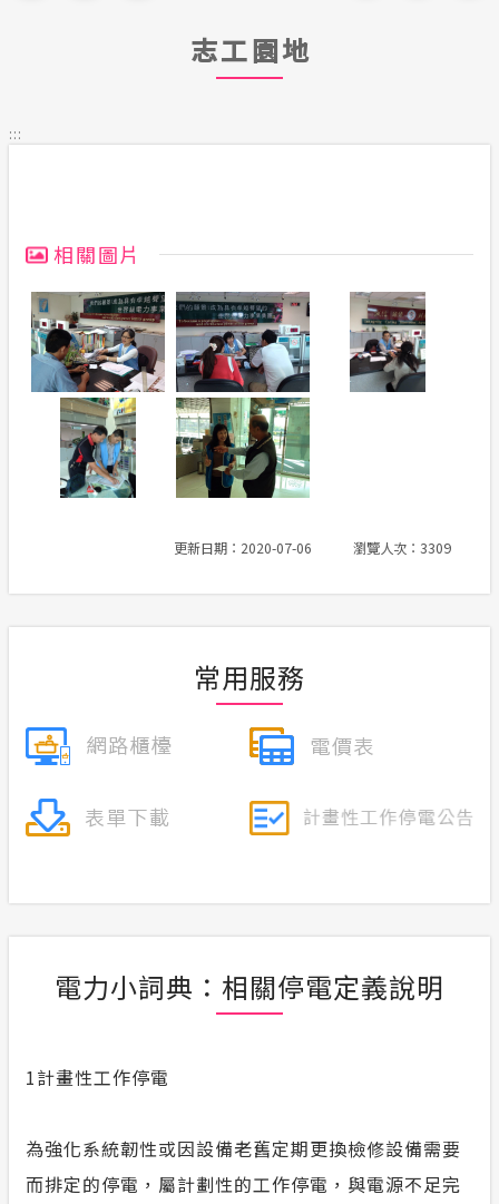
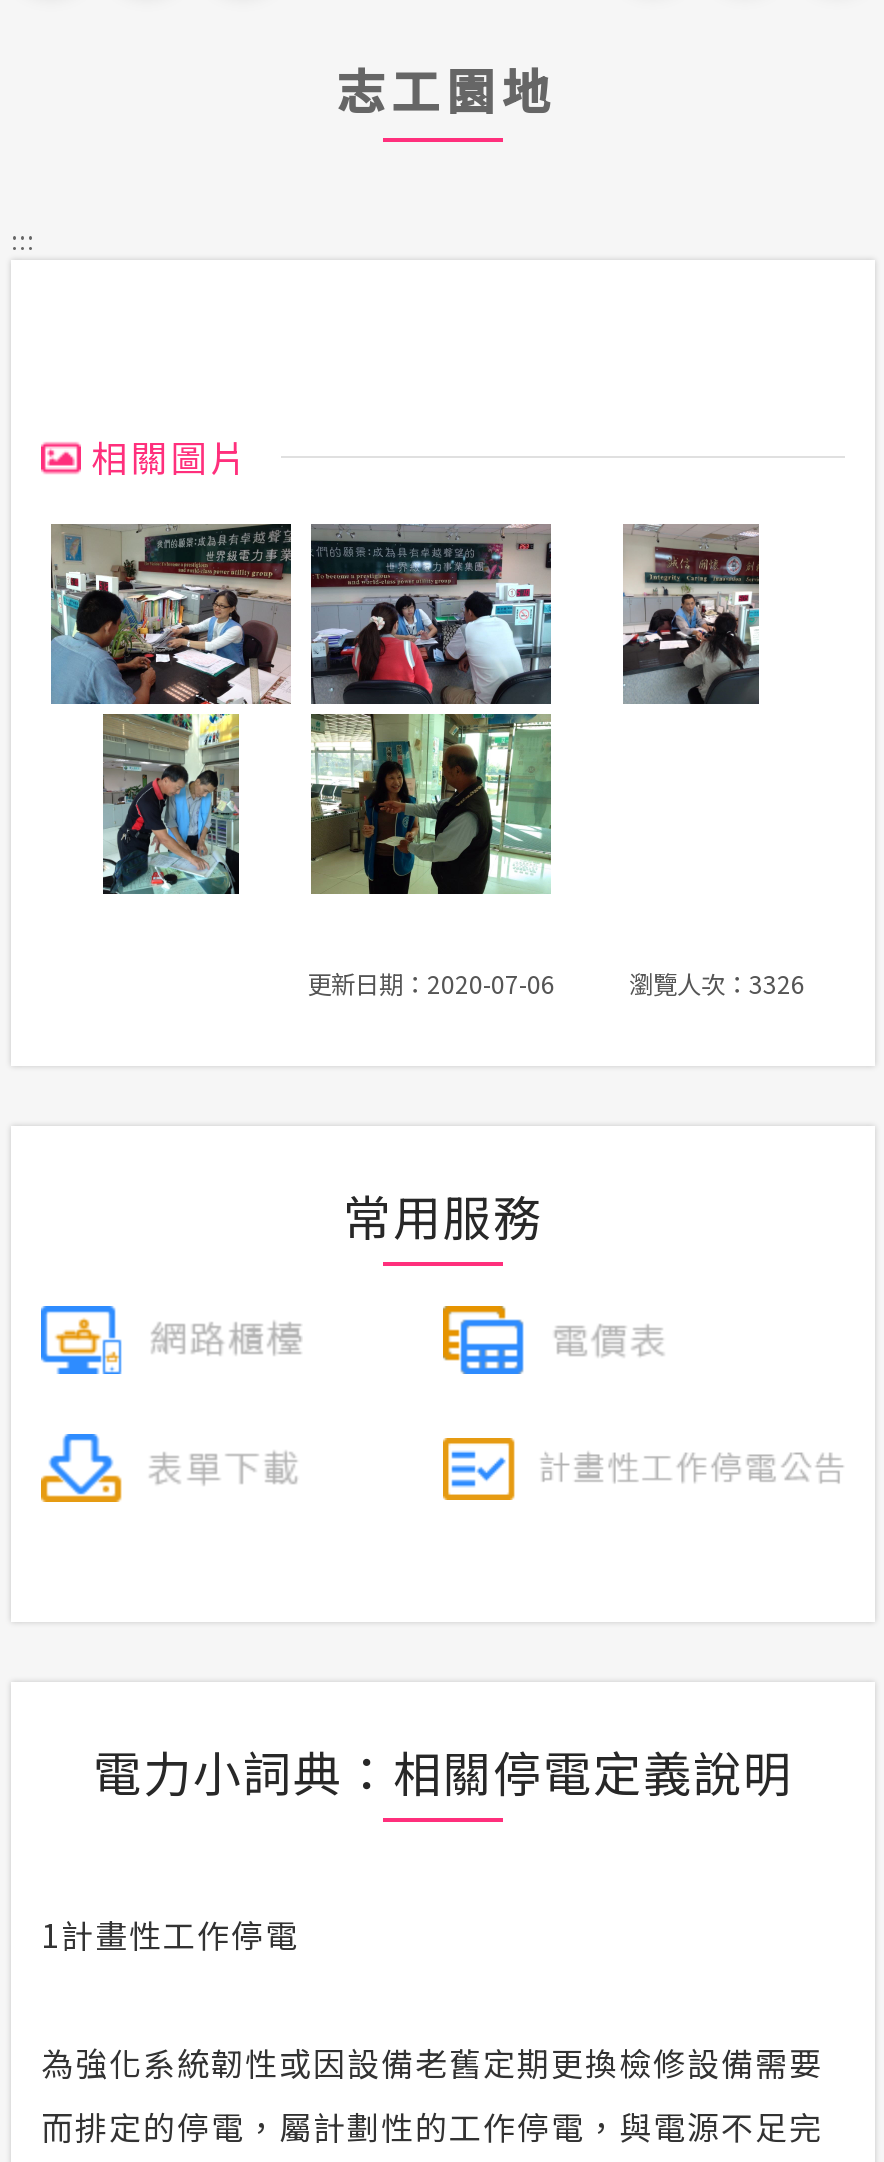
[353,538,451,558] 瀏覽人次：3309 -> [629,966,805,1002] 瀏覽人次：3326

